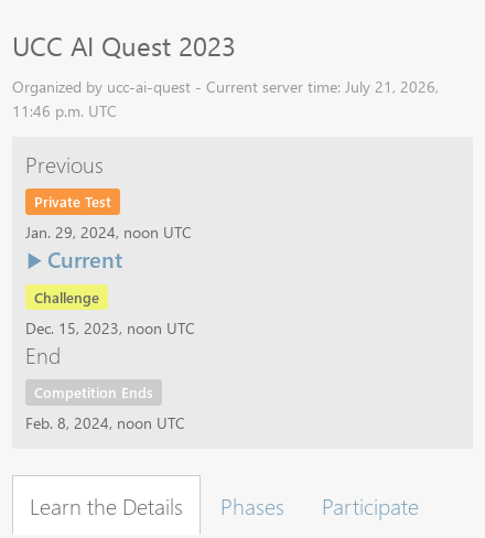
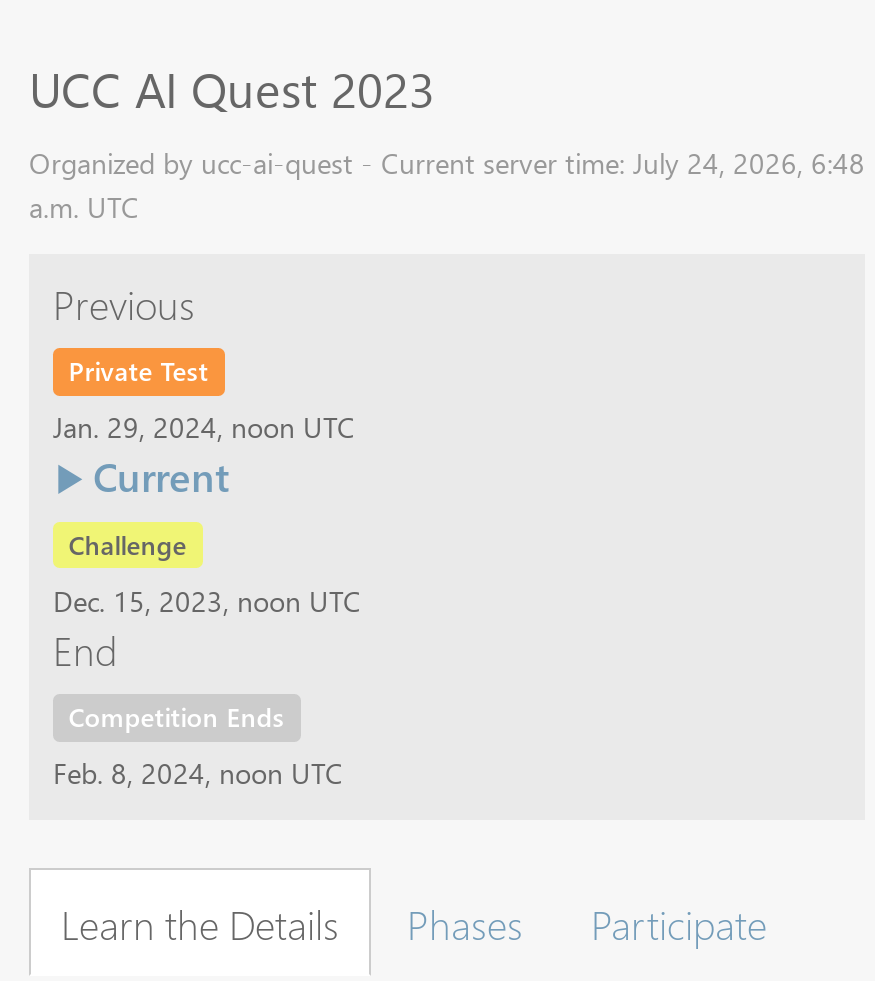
[12,76,439,121] Organized by ucc-ai-quest - Current server time: July 21, 2026, | 11:46 p.m. UTC -> [29,143,865,225] Organized by ucc-ai-quest - Current server time: July 24, 2026, 6:48 | a.m. UTC

